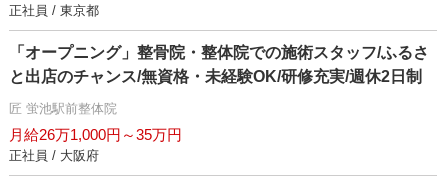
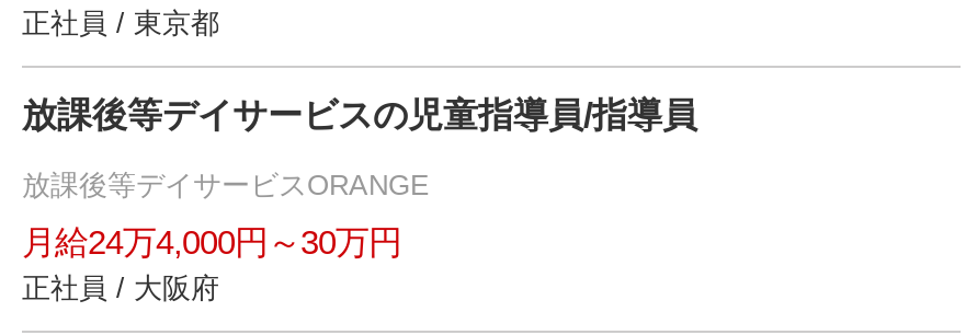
[9,44,429,85] 「オープニング」整骨院・整体院での施術スタッフ/ふるさ | と出店のチャンス/無資格・未経験OK/研修充実/週休2日制 -> [22,97,697,134] 放課後等デイサービスの児童指導員/指導員
[9,101,117,116] 匠 蛍池駅前整体院 -> [22,169,430,202] 放課後等デイサービスORANGE
[9,126,182,143] 月給26万1,000円～35万円 -> [22,224,401,261] 月給24万4,000円～30万円

